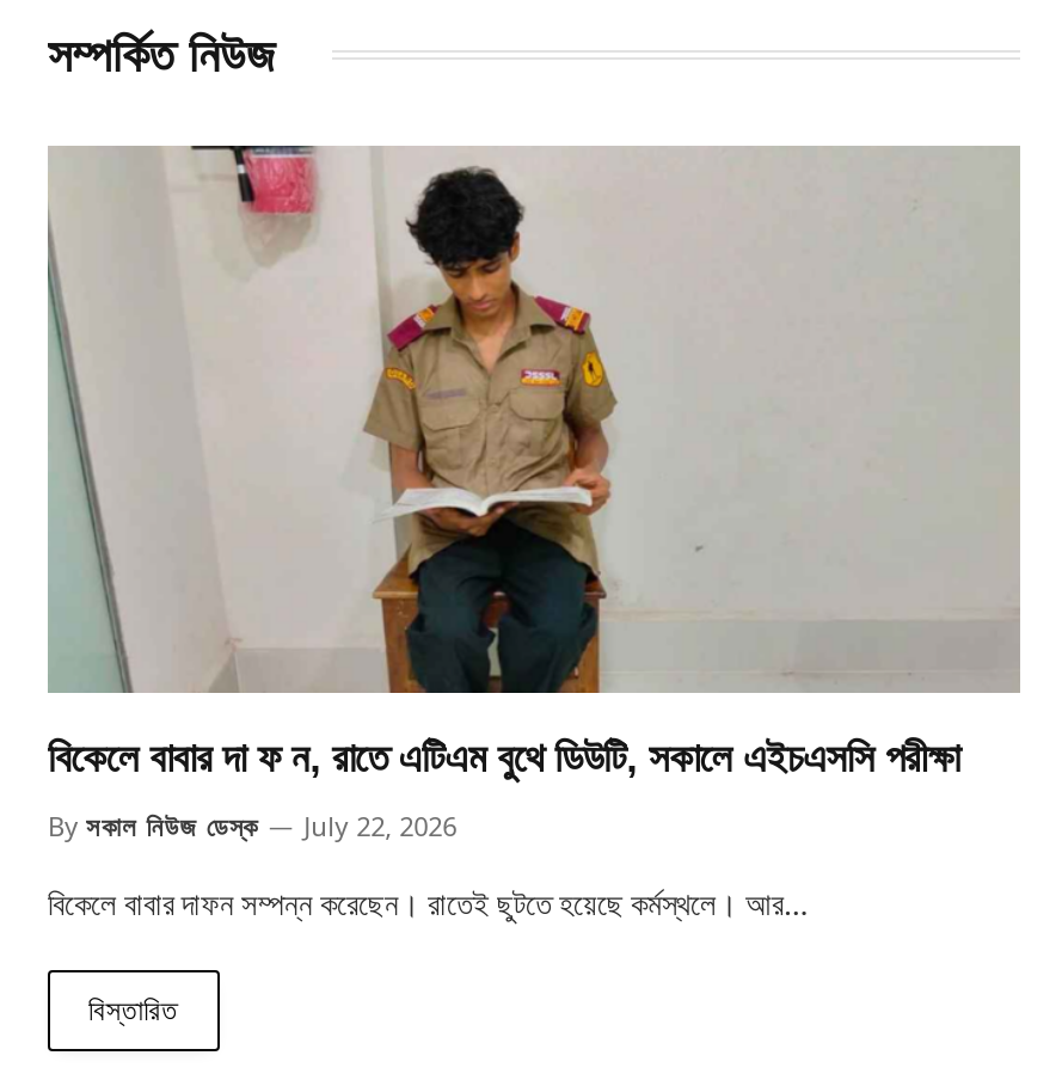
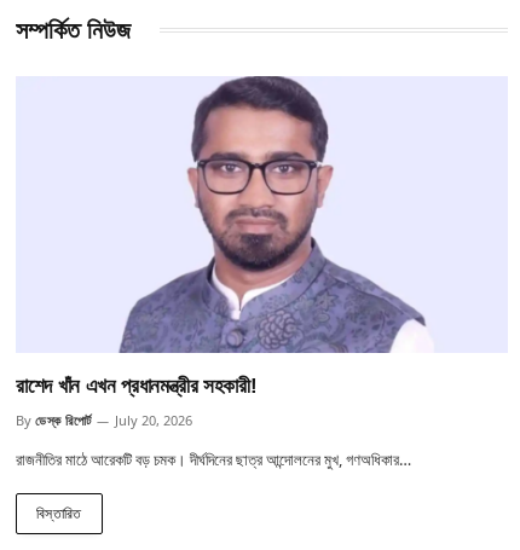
[45,143,1023,780] [image] | বিকেলে বাবার দা ফ ন, রাতে এটিএম বুথে ডিউটি, সকালে এইচএসসি পরীক্ষা -> [16,76,508,397] [image] | রাশেদ খাঁন এখন প্রধানমন্ত্রীর সহকারী!
[48,806,457,842] By সকাল নিউজ ডেস্ক | July 22, 2026 -> [16,410,192,429] By ডেস্ক রিপোর্ট | July 20, 2026
[48,880,808,923] বিকেলে বাবার দাফন সম্পন্ন করেছেন। রাতেই ছুটতে হয়েছে কর্মস্থলে। আর… -> [16,448,411,470] রাজনীতির মাঠে আরেকটি বড় চমক। দীর্ঘদিনের ছাত্র আন্দোলনের মুখ, গণঅধিকার…

